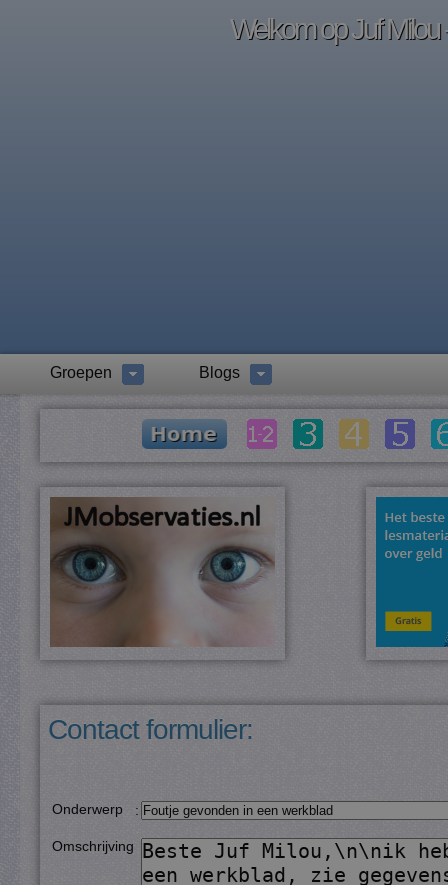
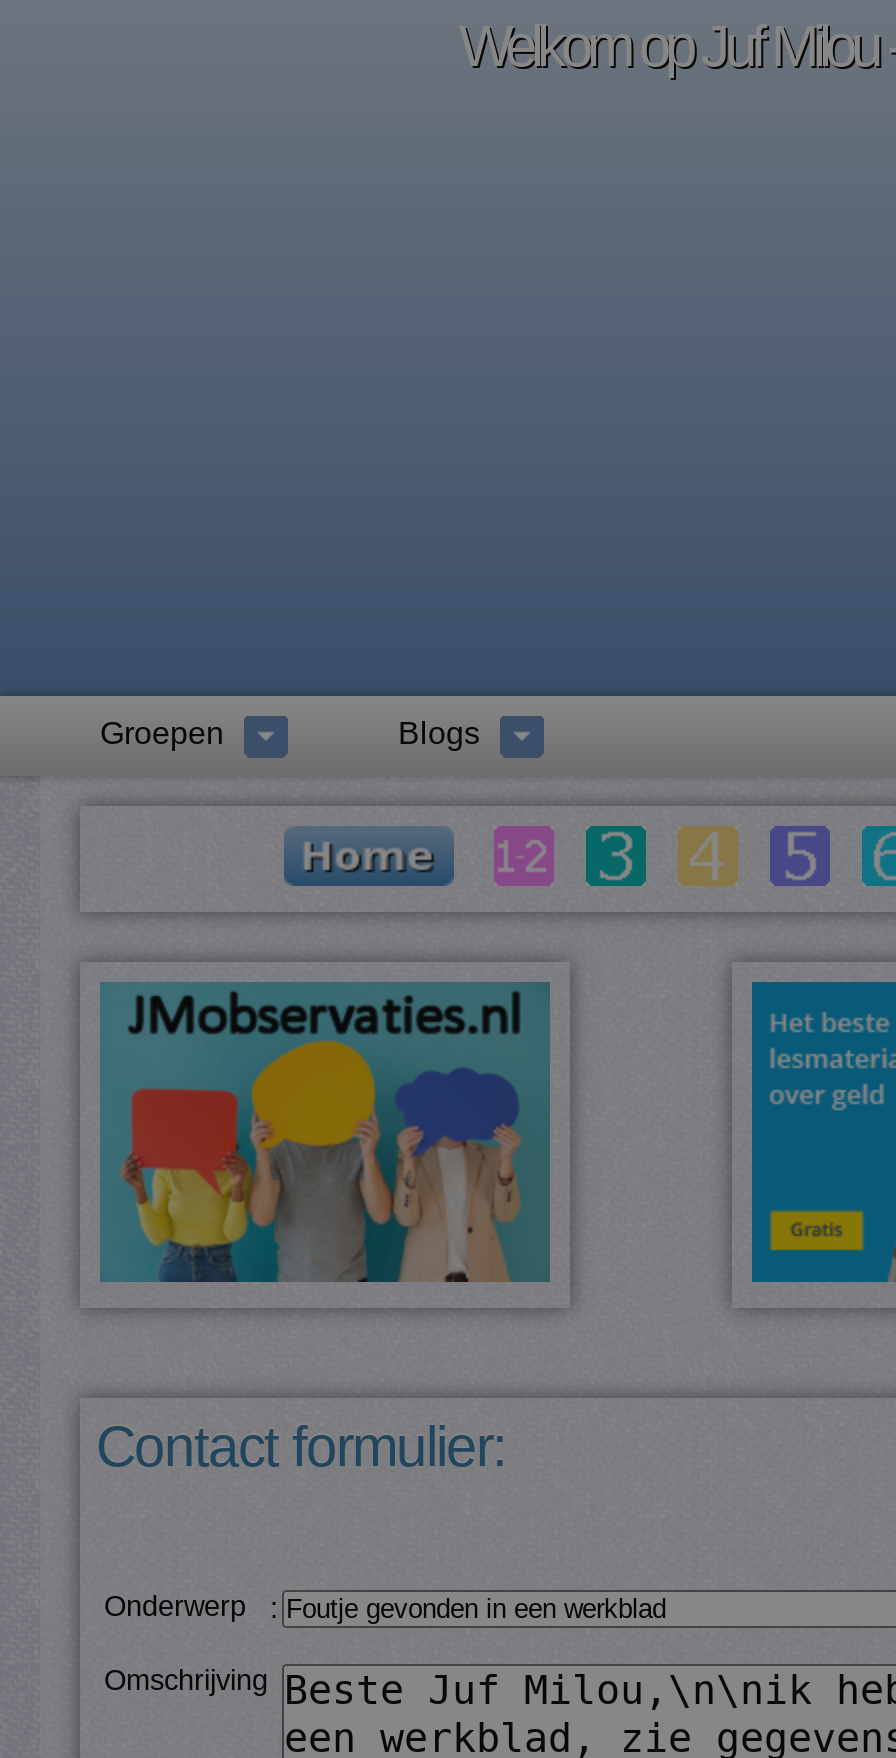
[49,496,275,648] [image] -> [98,980,552,1284] [image]

